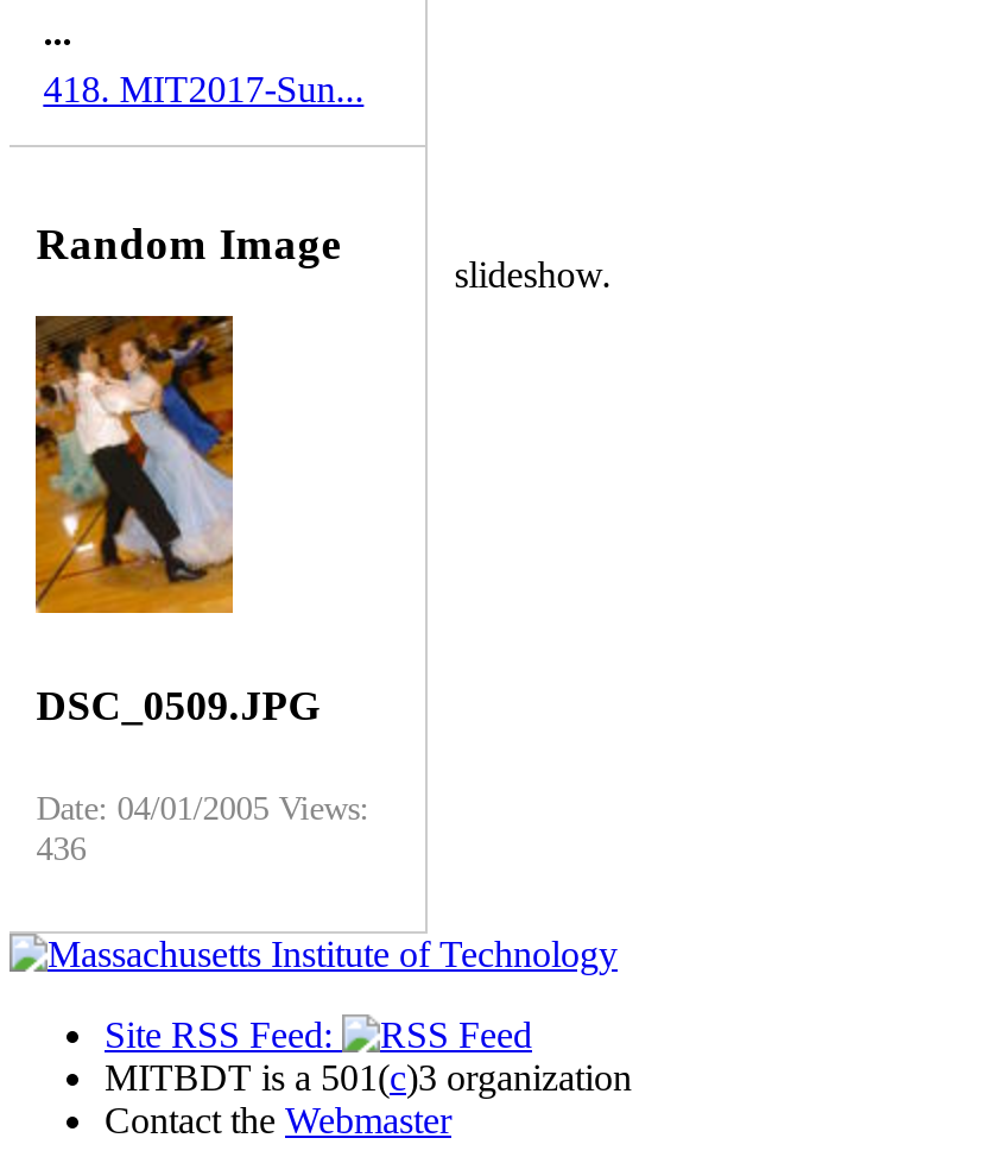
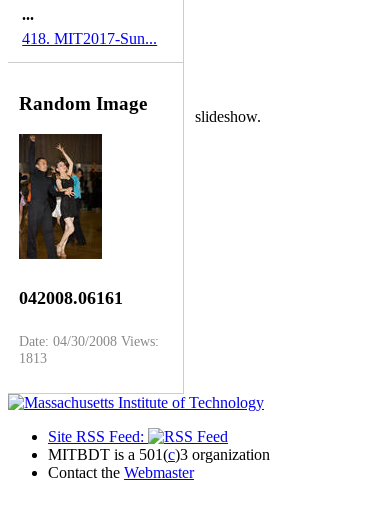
[33,316,321,729] [image] | DSC_0509.JPG -> [18,134,123,308] [image] | 042008.06161
[36,790,369,868] Date: 04/01/2005 Views: | 436 -> [19,333,159,366] Date: 04/30/2008 Views: | 1813

